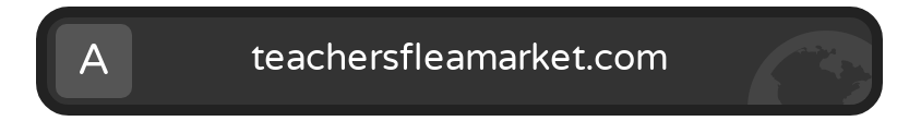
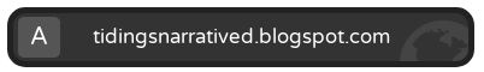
[251,38,668,82] teachersfleamarket.com -> [92,25,389,49] tidingsnarratived.blogspot.com

